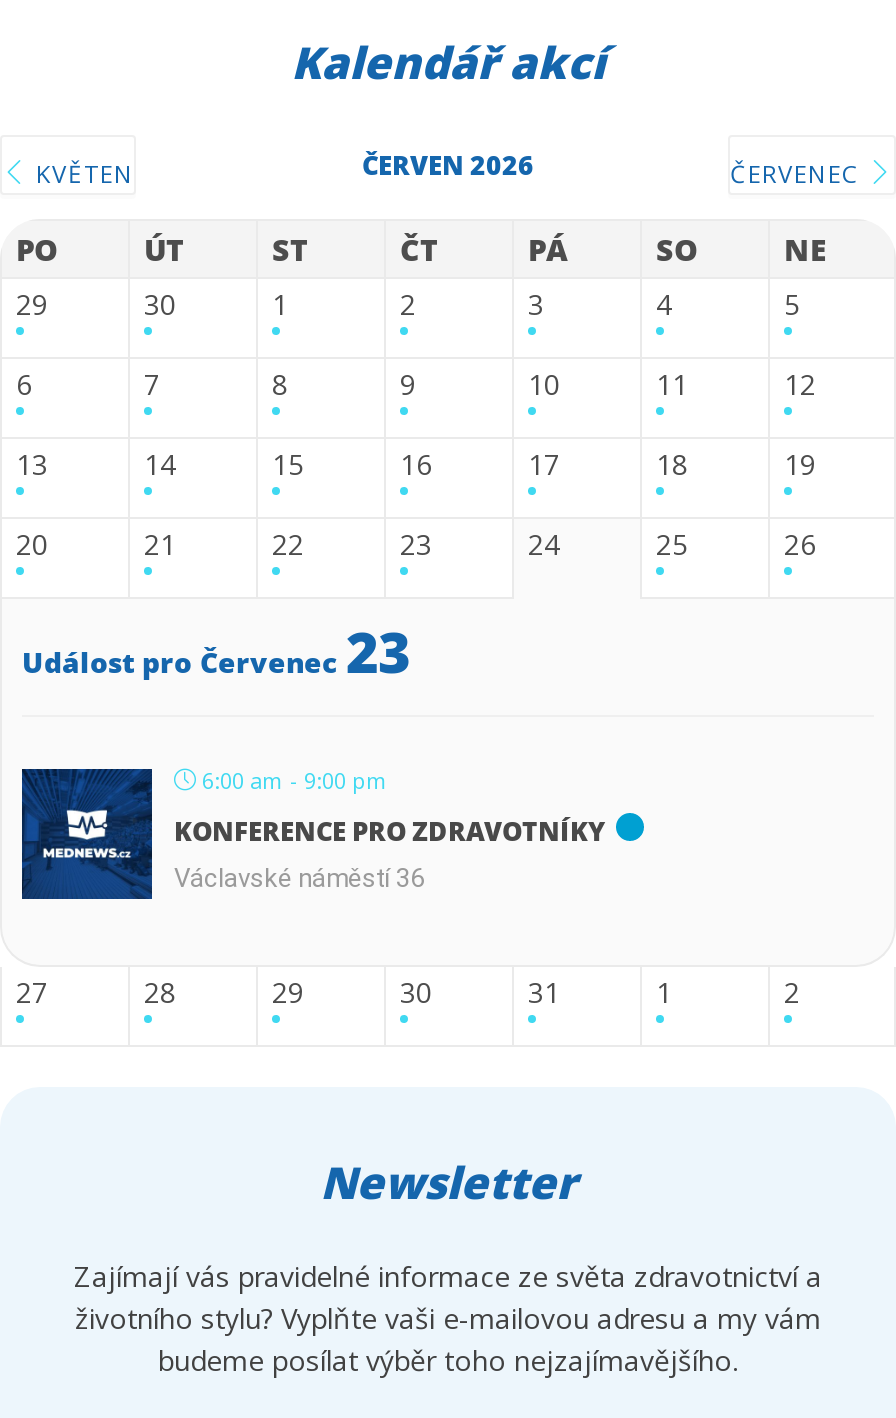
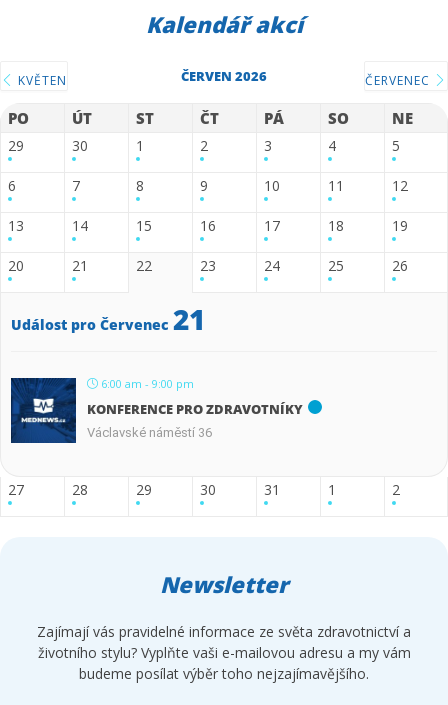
[22,614,410,690] Událost pro Červenec 23 -> [11,300,205,338] Událost pro Červenec 21

